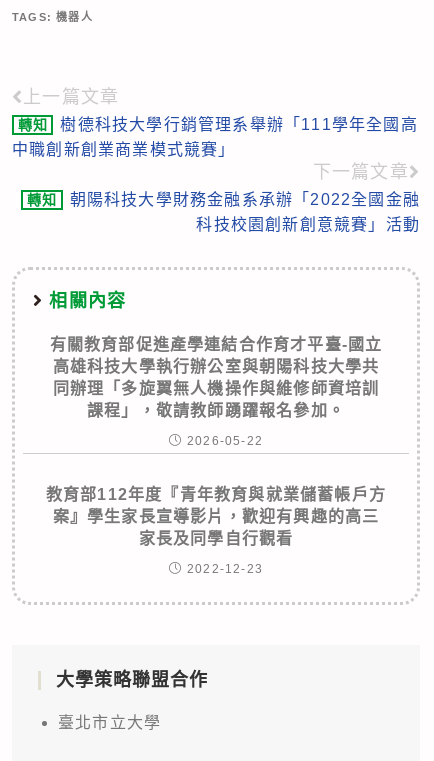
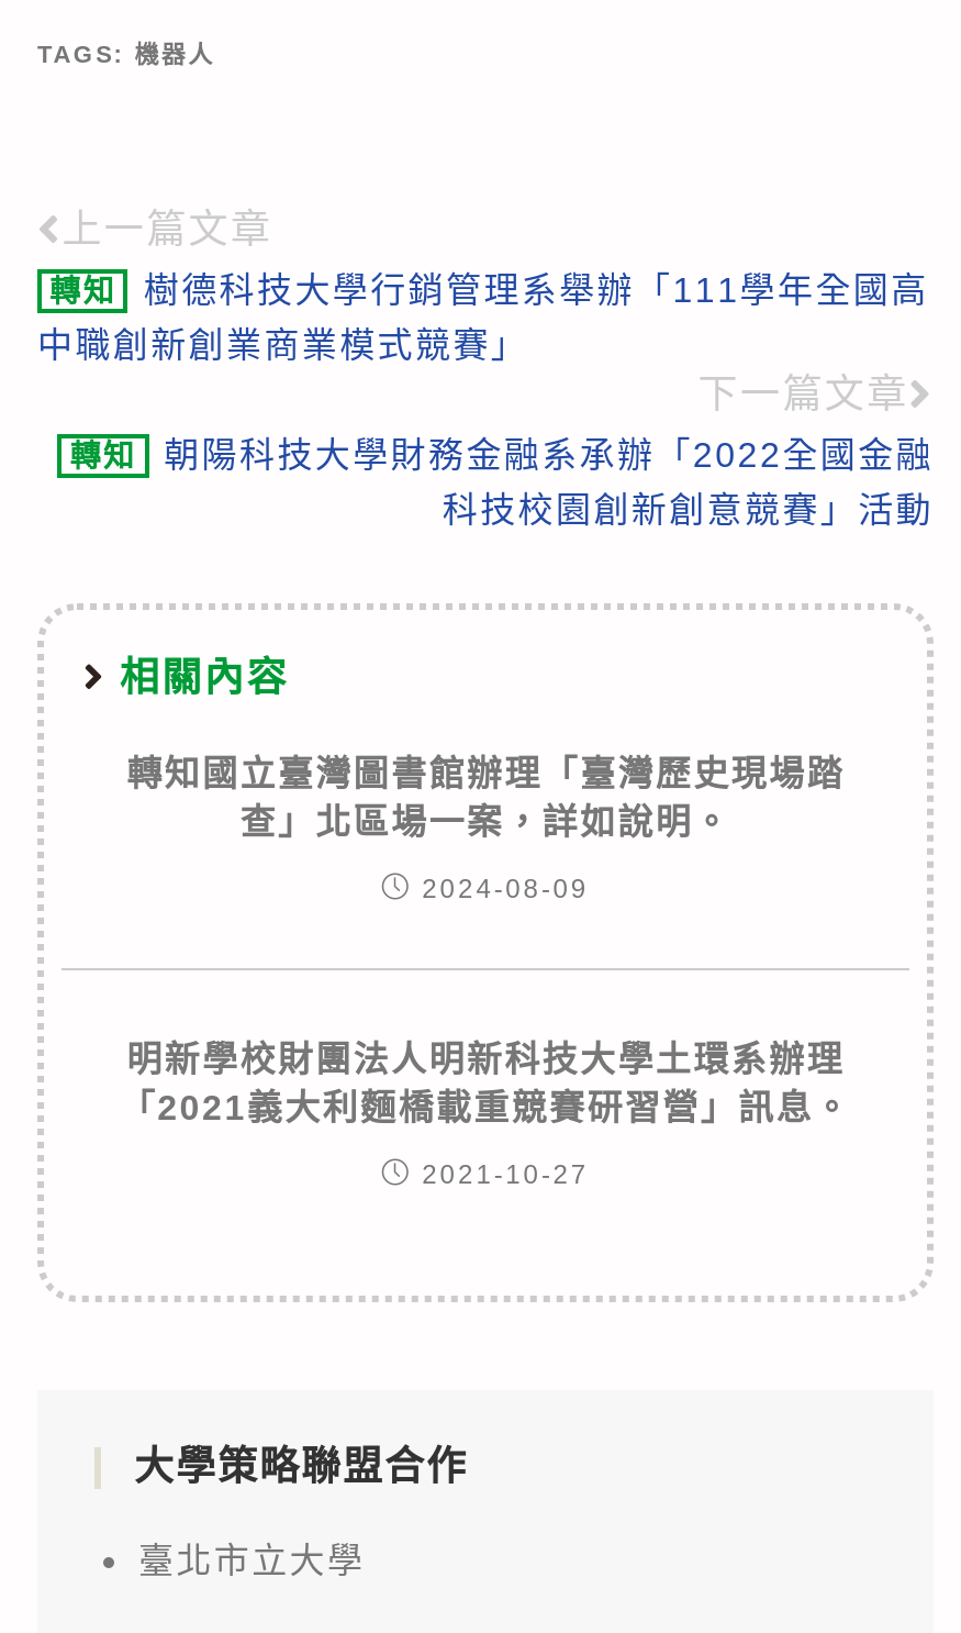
[49,336,382,419] 有關教育部促進產學連結合作育才平臺-國立 | 高雄科技大學執行辦公室與朝陽科技大學共 | 同辦理「多旋翼無人機操作與維修師資培訓 | 課程」，敬請教師踴躍報名參加。 -> [127,755,844,841] 轉知國立臺灣圖書館辦理「臺灣歷史現場踏 | 查」北區場一案，詳如說明。
[187,434,263,448] 2026-05-22 -> [422,874,589,905] 2024-08-09
[46,486,386,547] 教育部112年度『青年教育與就業儲蓄帳戶方 | 案』學生家長宣導影片，歡迎有興趣的高三 | 家長及同學自行觀看 -> [119,1041,851,1127] 明新學校財團法人明新科技大學土環系辦理 | 「2021義大利麵橋載重競賽研習營」訊息。
[187,562,263,576] 2022-12-23 -> [422,1160,589,1191] 2021-10-27

